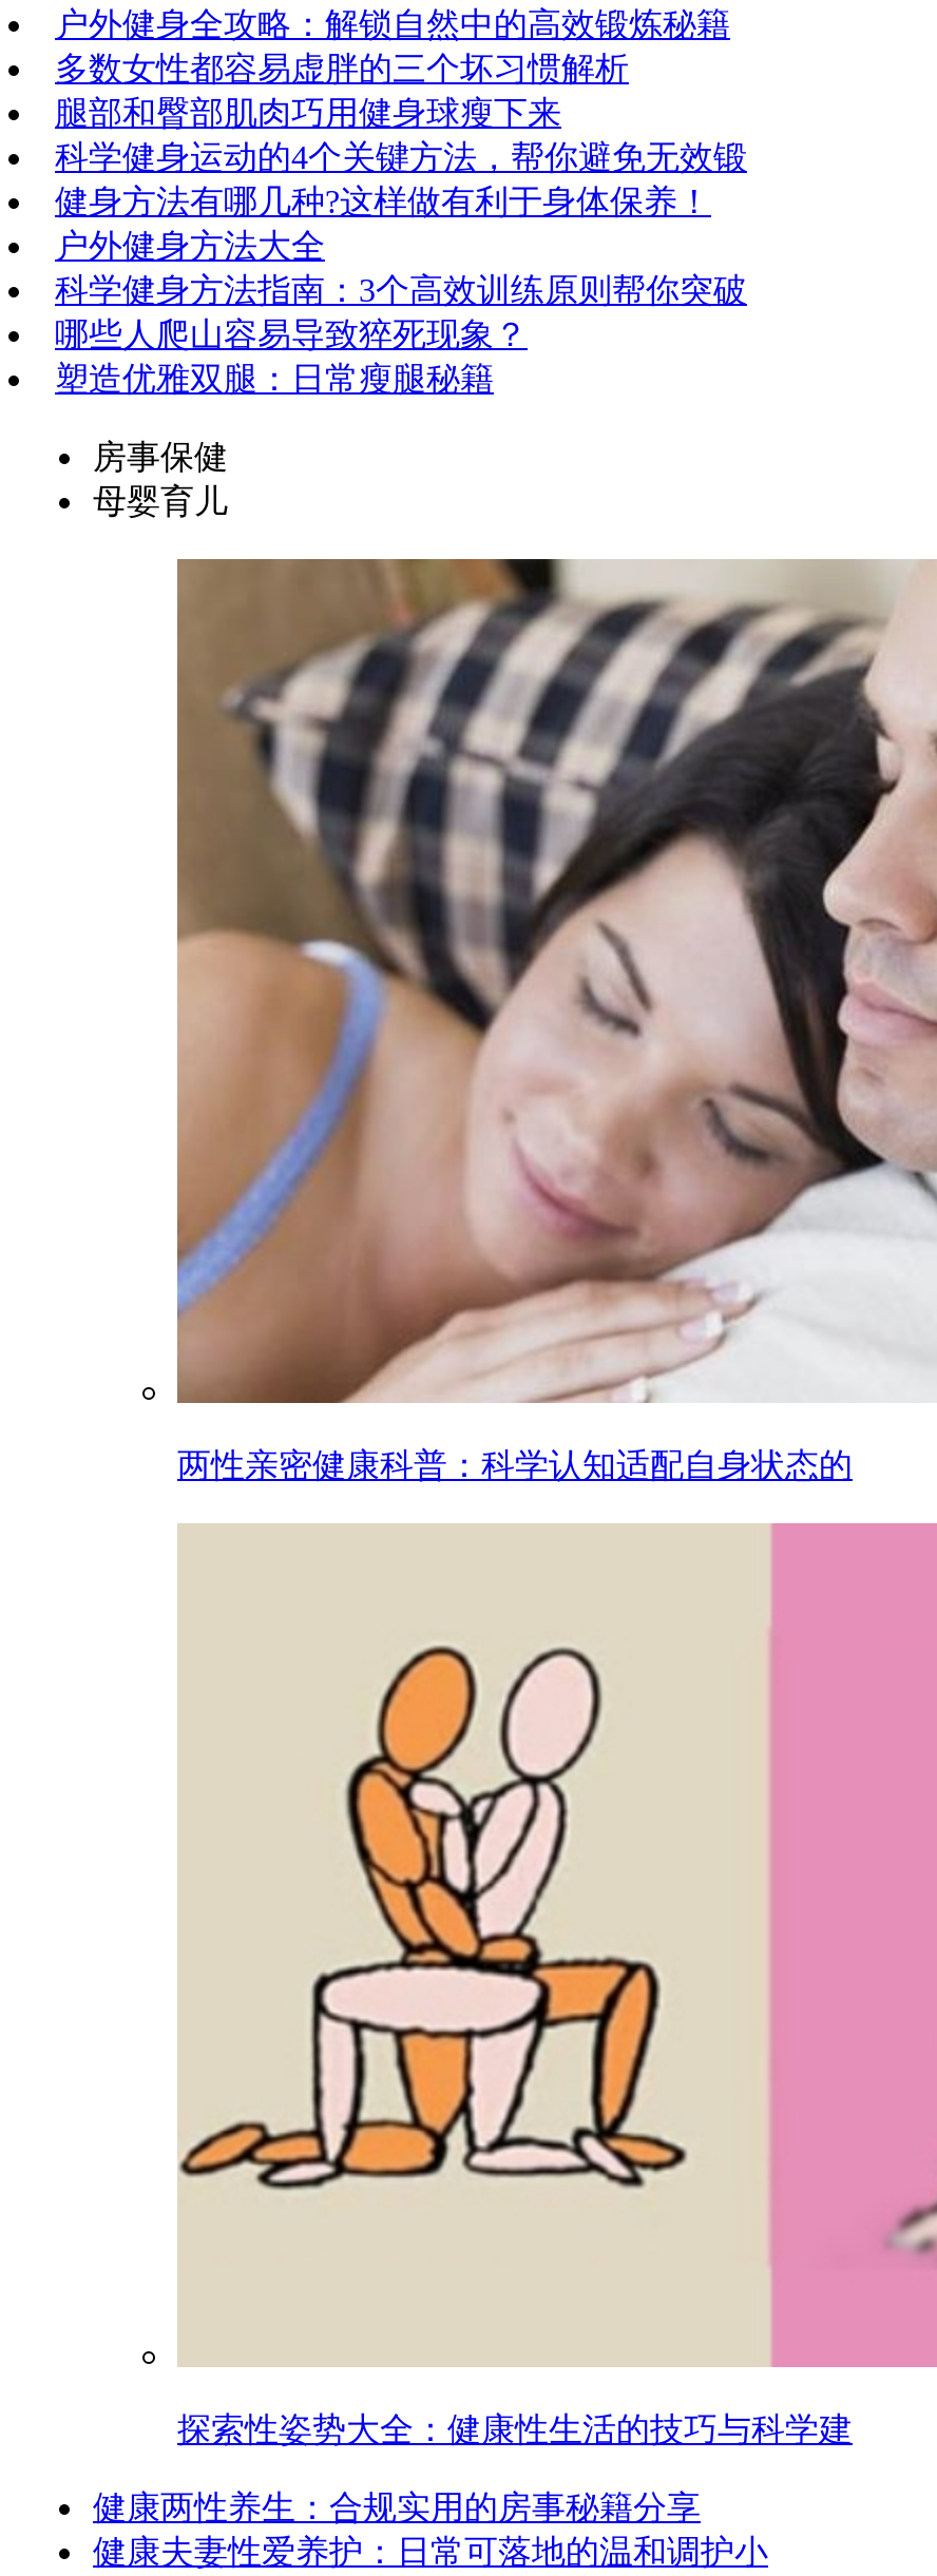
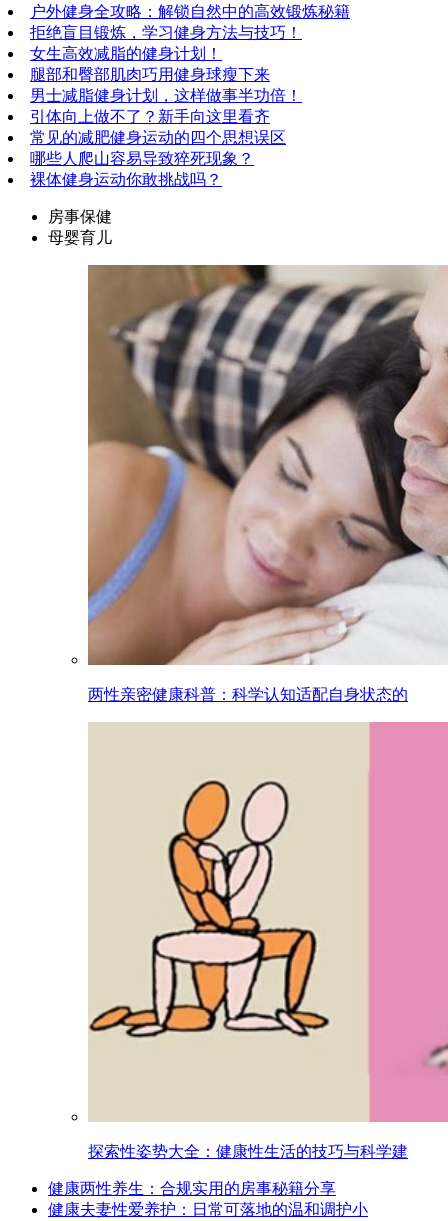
[55,50,629,86] 多数女性都容易虚胖的三个坏习惯解析 -> [30,24,302,62] 拒绝盲目锻炼，学习健身方法与技巧！ | 女生高效减脂的健身计划！
moved [55,94,561,130] -> [30,66,270,83]: 腿部和臀部肌肉巧用健身球瘦下来
[55,138,747,307] 科学健身运动的4个关键方法，帮你避免无效锻 | 健身方法有哪几种?这样做有利于身体保养！ | 户外健身方法大全 | 科学健身方法指南：3个高效训练原则帮你突破 -> [30,87,302,146] 男士减脂健身计划，这样做事半功倍！ | 引体向上做不了？新手向这里看齐 | 常见的减肥健身运动的四个思想误区
[55,360,494,396] 塑造优雅双腿：日常瘦腿秘籍 -> [30,171,222,188] 裸体健身运动你敢挑战吗？

